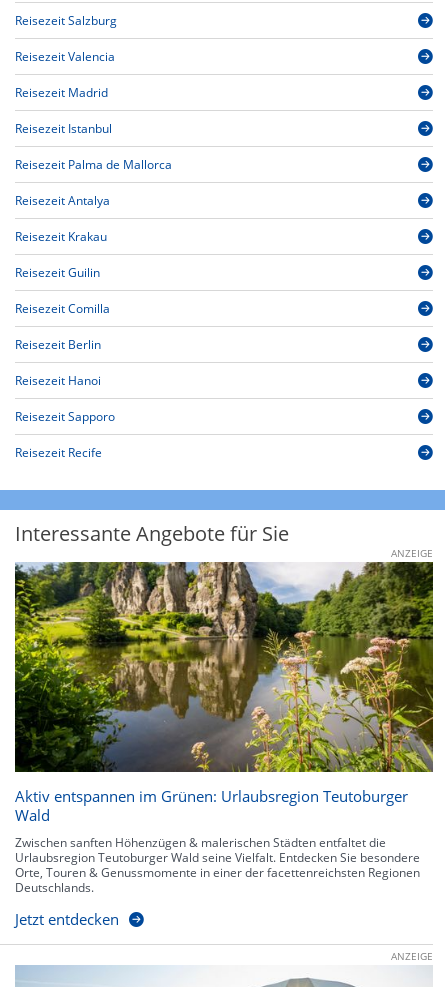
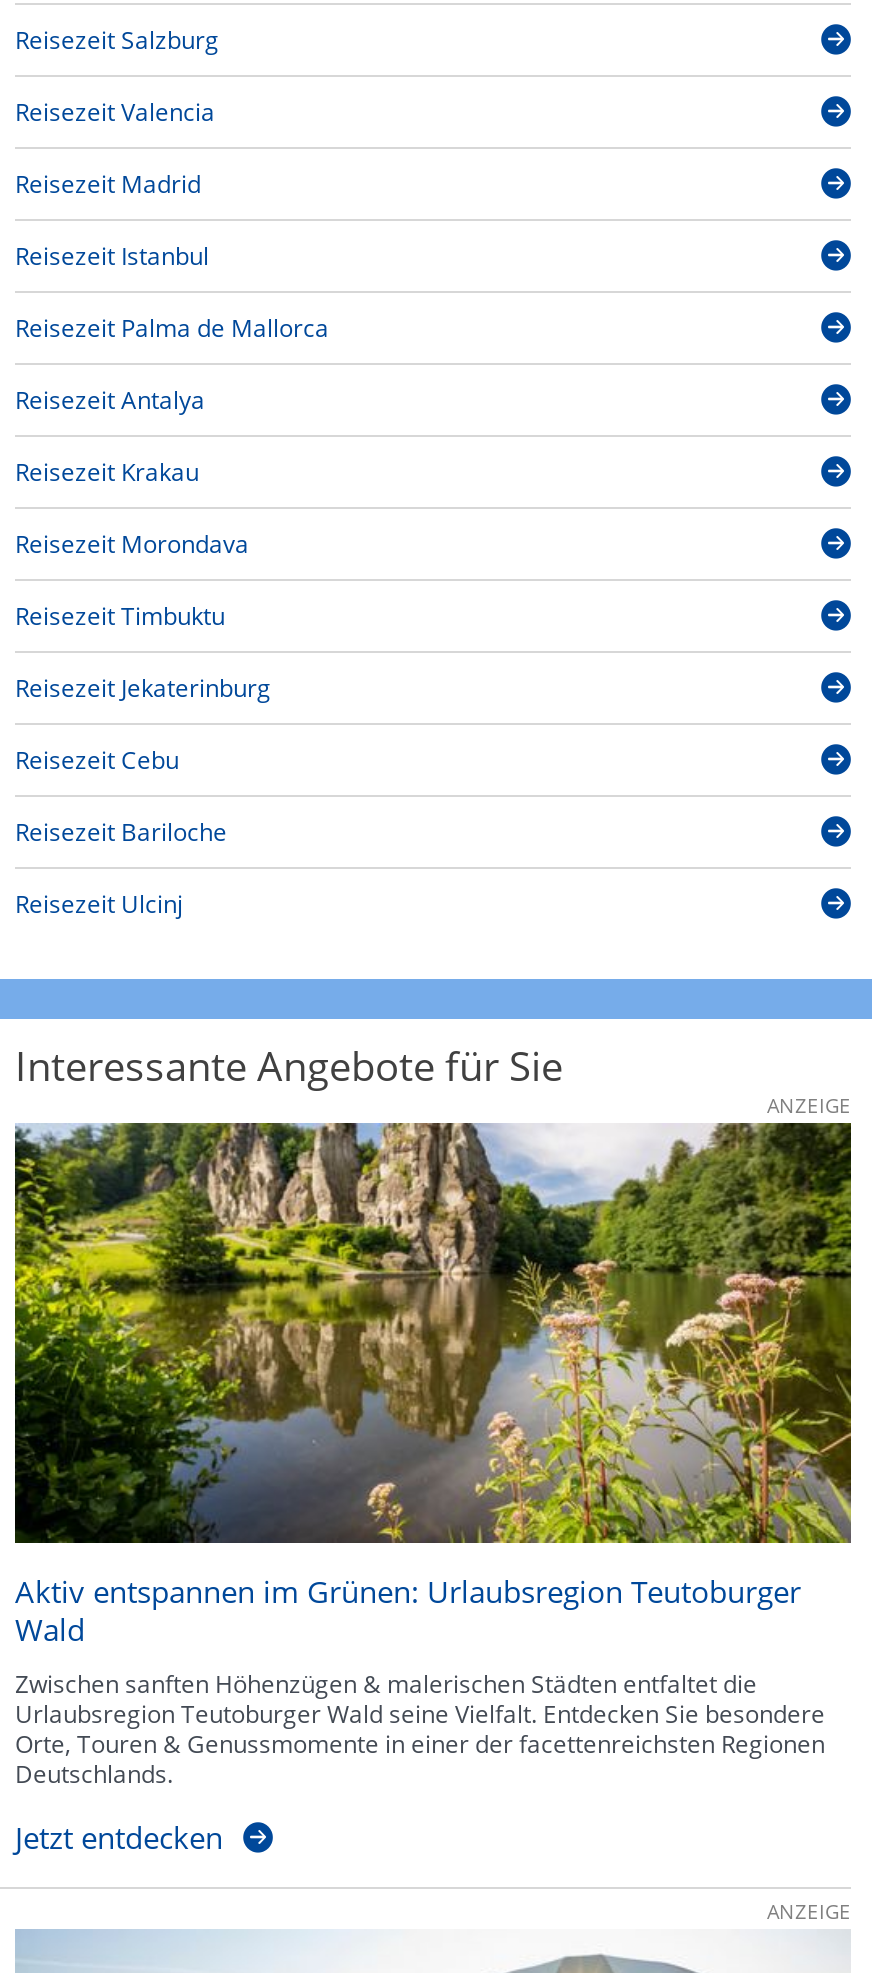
[15,264,100,281] Reisezeit Guilin -> [15,527,249,561] Reisezeit Morondava
[15,300,110,317] Reisezeit Comilla -> [15,599,225,633] Reisezeit Timbuktu
[15,336,101,353] Reisezeit Berlin -> [15,671,271,705] Reisezeit Jekaterinburg
[15,372,101,389] Reisezeit Hanoi -> [15,743,179,777] Reisezeit Cebu
[15,408,115,425] Reisezeit Sapporo -> [15,815,227,849] Reisezeit Bariloche
[15,444,102,461] Reisezeit Recife -> [15,887,183,921] Reisezeit Ulcinj

